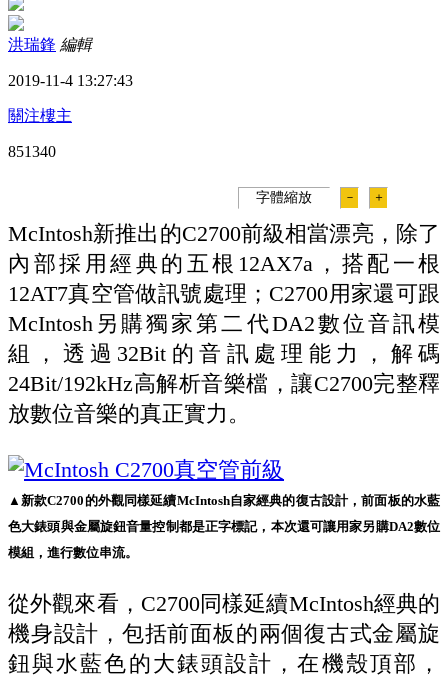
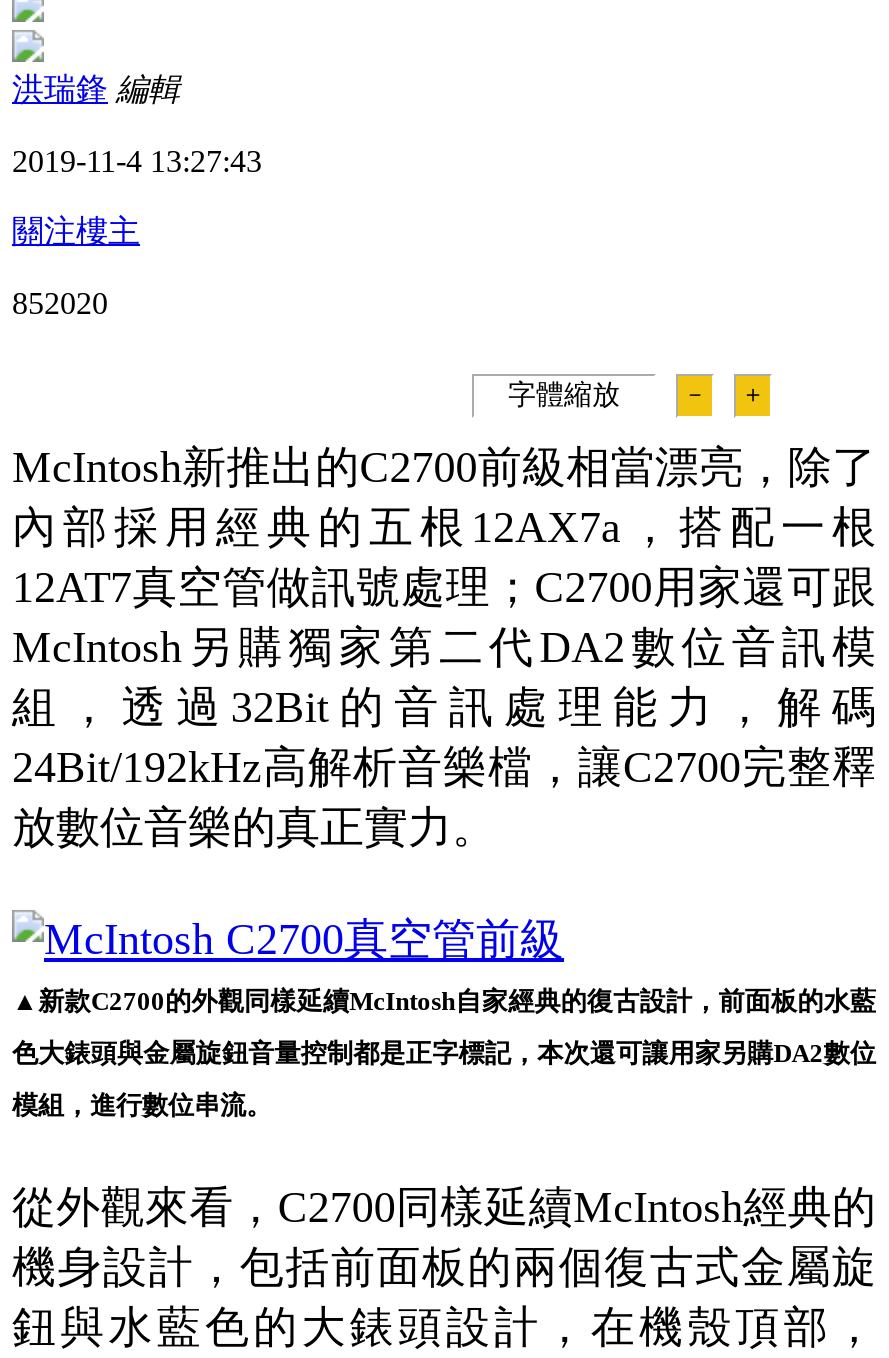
[8,143,56,160] 851340 -> [12,286,108,320] 852020

